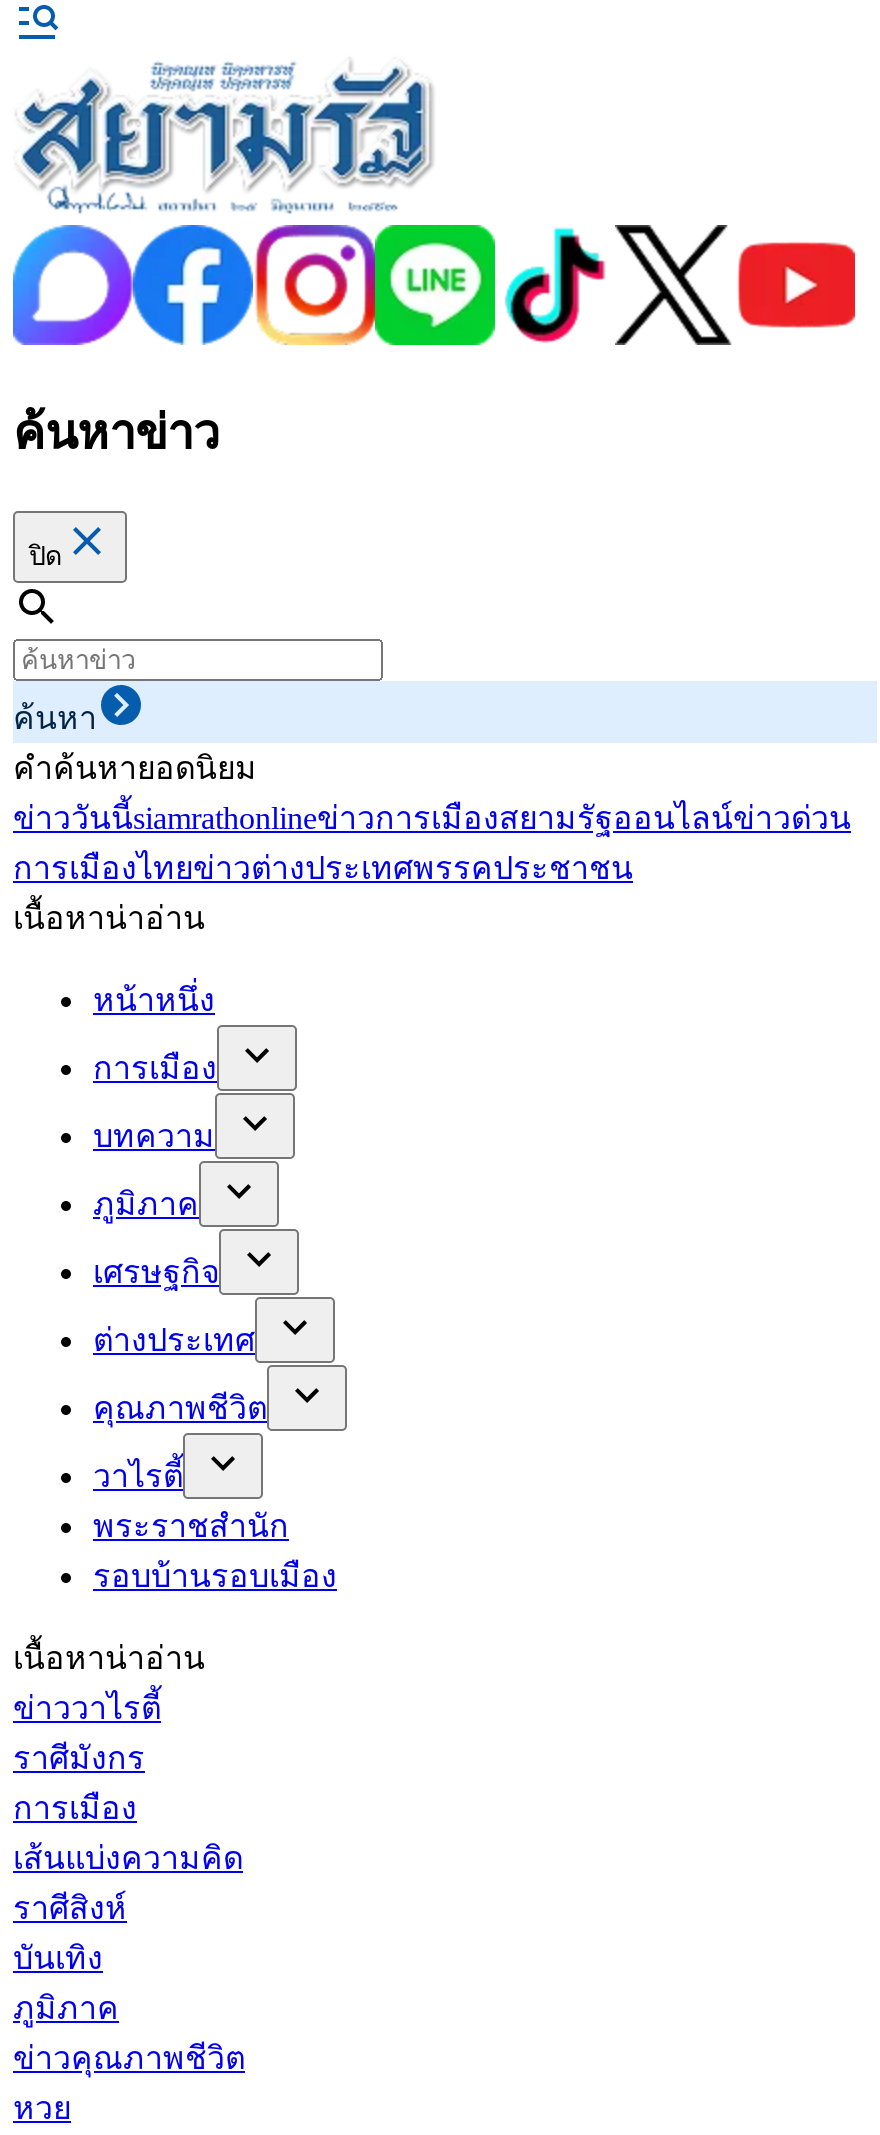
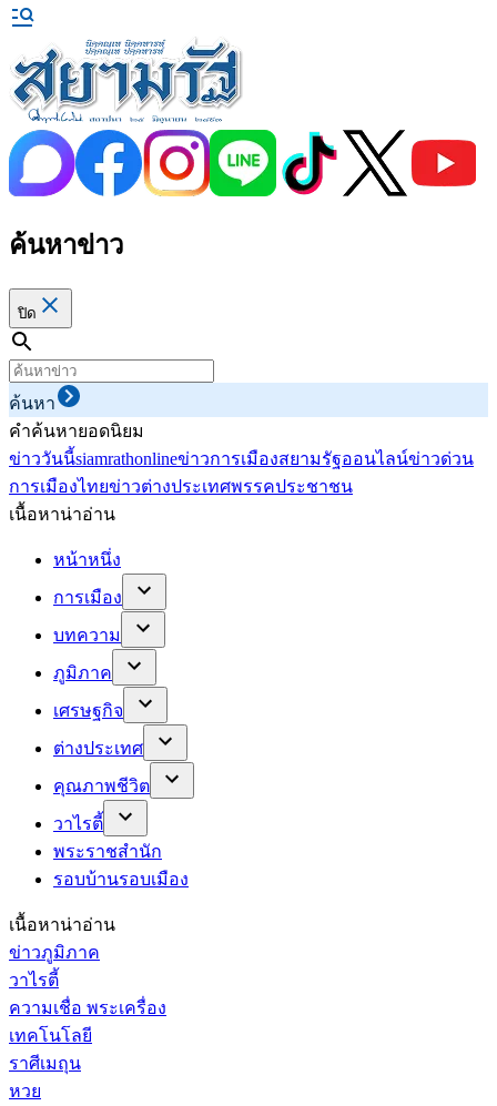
[13,1691,245,2075] ข่าววาไรตี้ | ราศีมังกร | การเมือง | เส้นแบ่งความคิด | ราศีสิงห์ | บันเทิง | ภูมิภาค | ข่าวคุณภาพชีวิต -> [9,943,166,1072] ข่าวภูมิภาค | วาไรตี้ | ความเชื่อ พระเครื่อง | เทคโนโลยี | ราศีเมถุน

